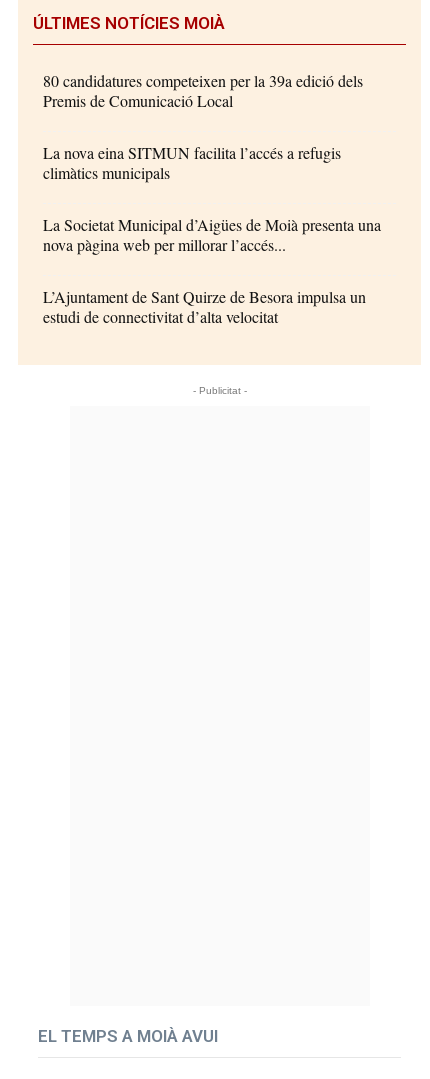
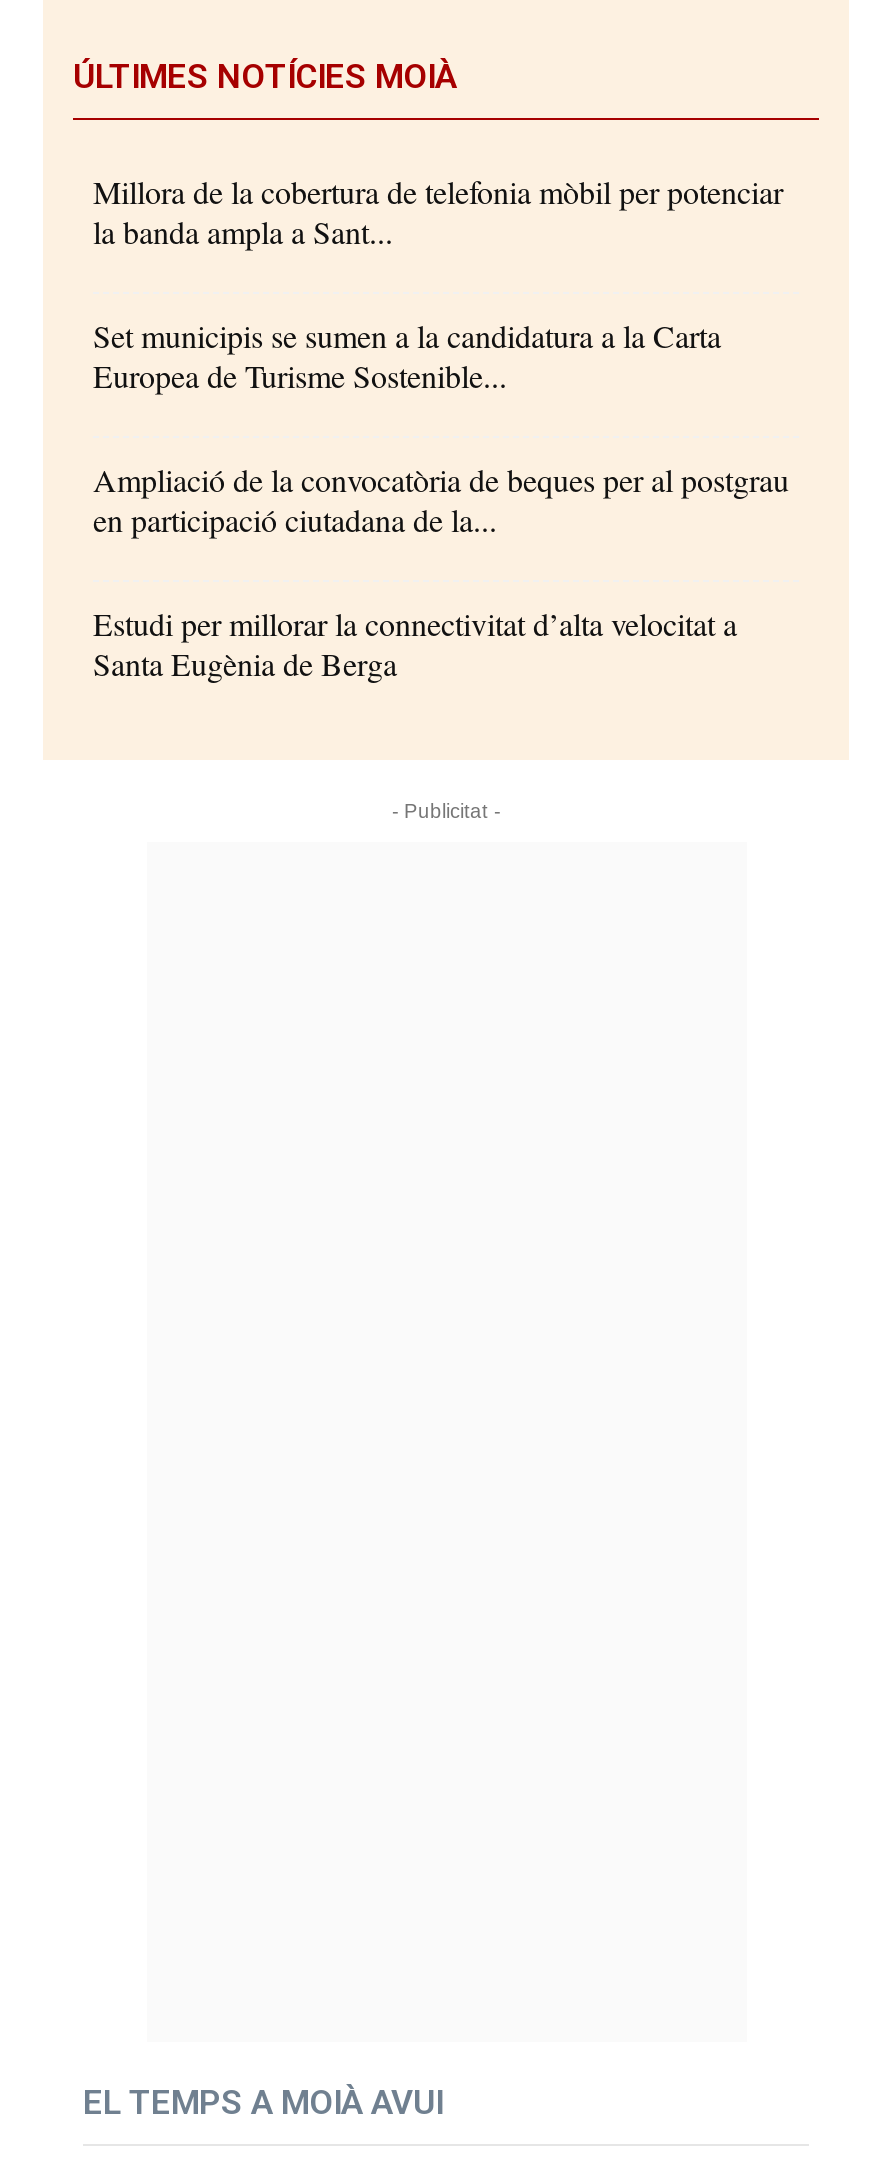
[43,70,363,111] 80 candidatures competeixen per la 39a edició dels | Premis de Comunicació Local -> [93,169,783,251] Millora de la cobertura de telefonia mòbil per potenciar | la banda ampla a Sant...
[43,142,341,183] La nova eina SITMUN facilita l’accés a refugis | climàtics municipals -> [93,313,721,395] Set municipis se sumen a la candidatura a la Carta | Europea de Turisme Sostenible...
[43,214,381,255] La Societat Municipal d’Aigües de Moià presenta una | nova pàgina web per millorar l’accés... -> [93,457,789,539] Ampliació de la convocatòria de beques per al postgrau | en participació ciutadana de la...
[43,286,366,327] L’Ajuntament de Sant Quirze de Besora impulsa un | estudi de connectivitat d’alta velocitat -> [93,601,737,683] Estudi per millorar la connectivitat d’alta velocitat a | Santa Eugènia de Berga

